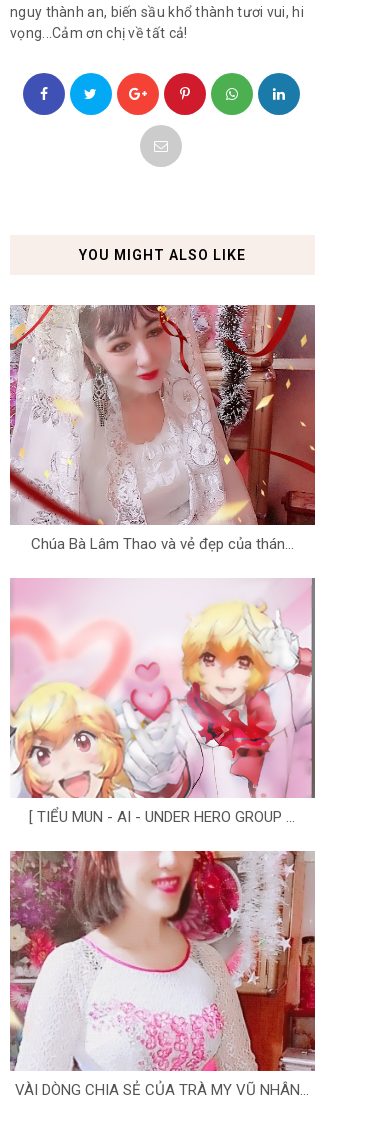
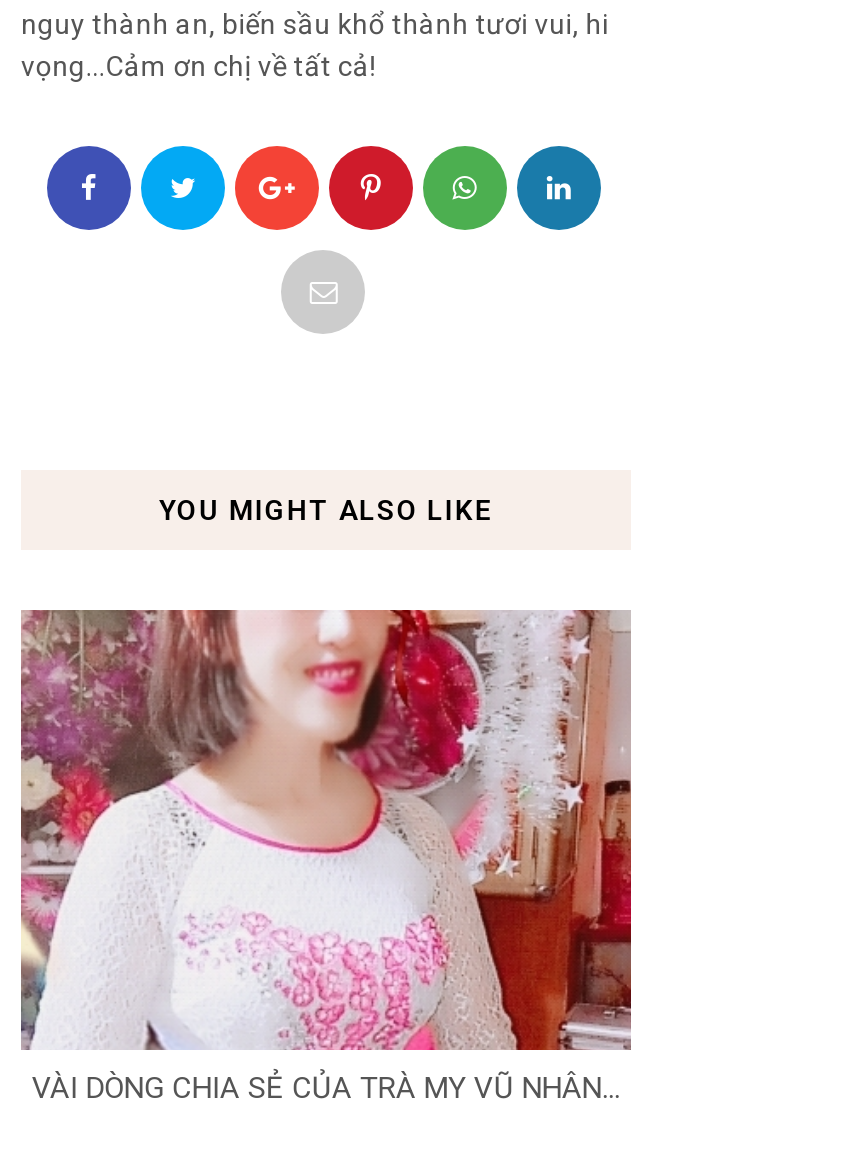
[9,304,316,553] [image] | Chúa Bà Lâm Thao và vẻ đẹp của thán... -> none
[9,577,316,826] [image] | [ TIỂU MUN - AI - UNDER HERO GROUP ... -> none

